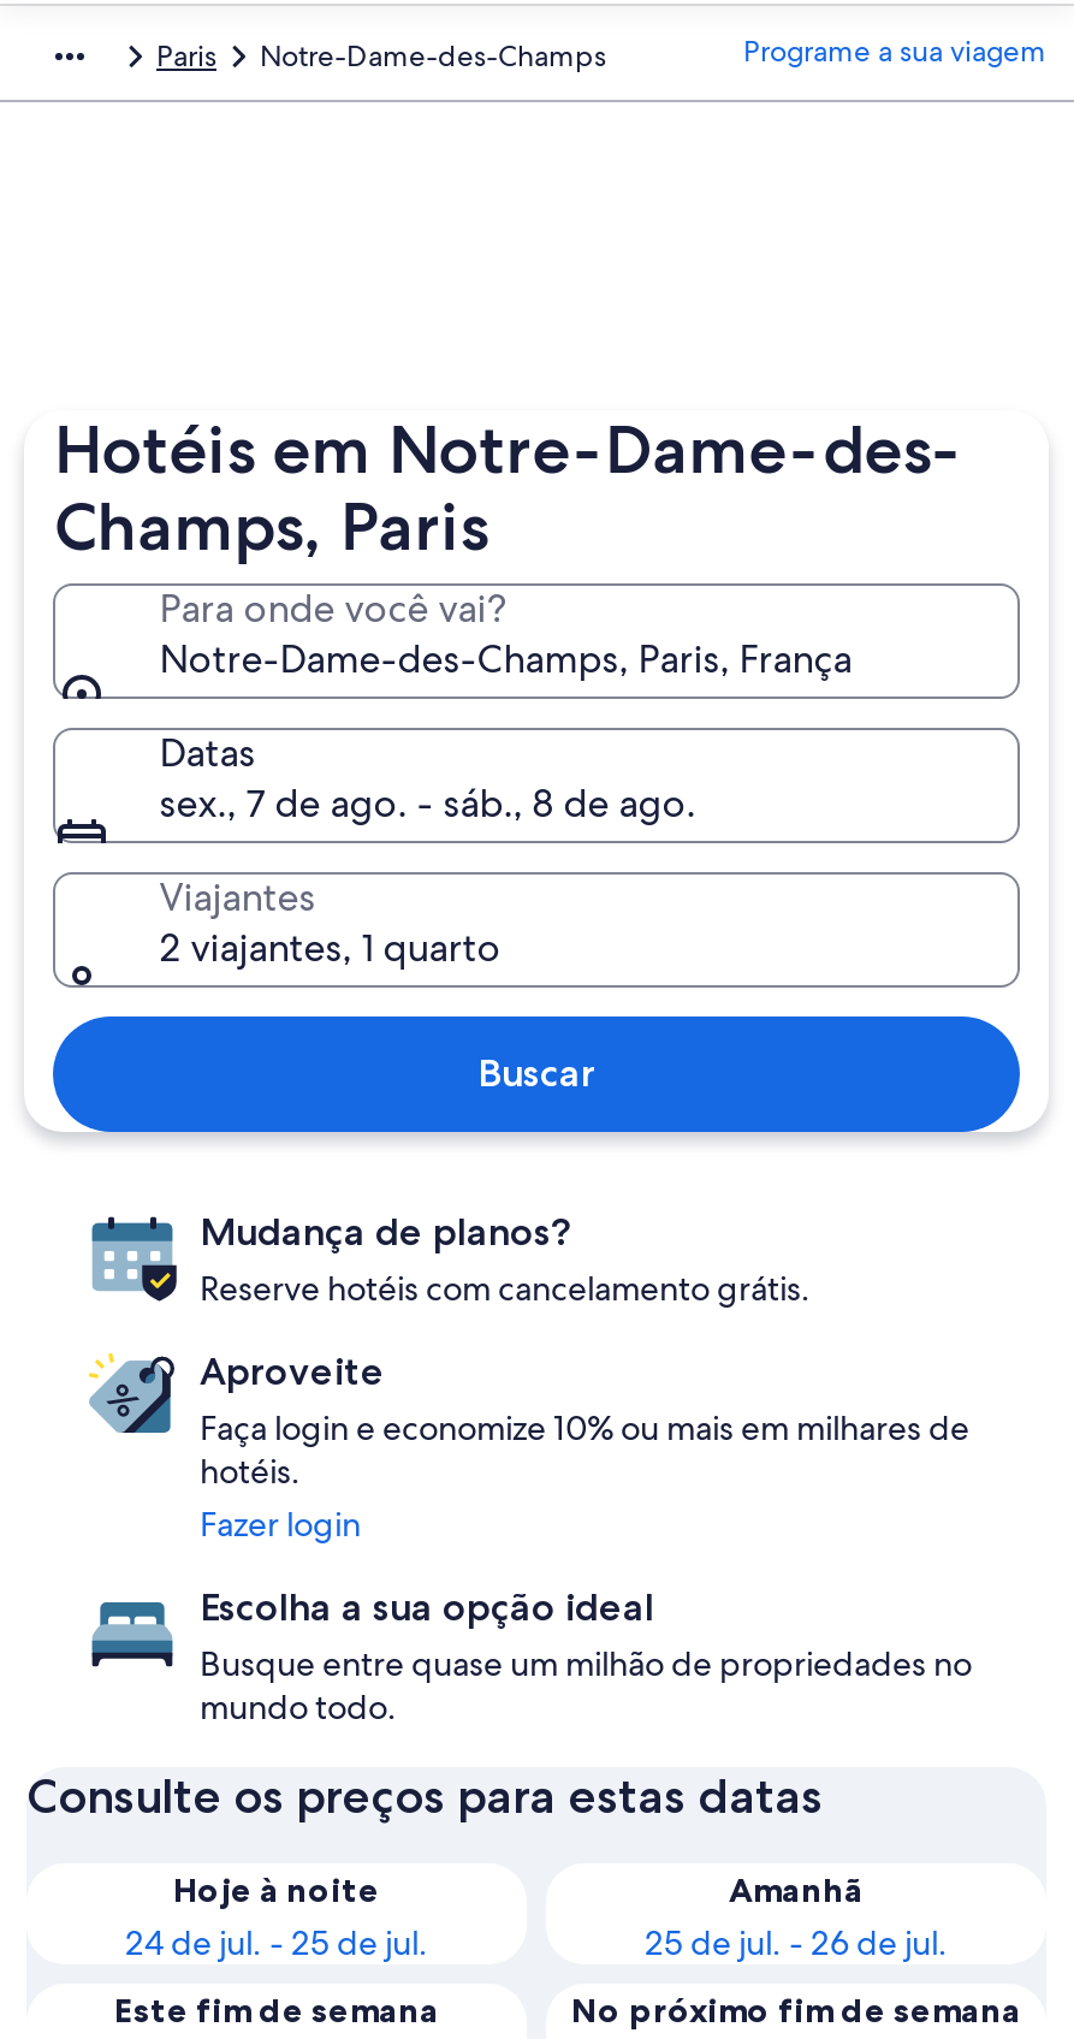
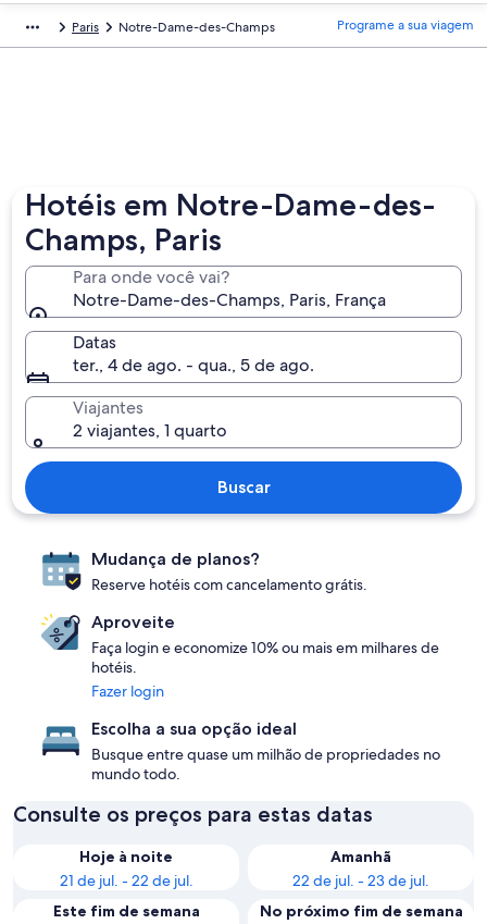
[159,778,696,829] sex., 7 de ago. - sáb., 8 de ago. -> [73,354,314,377] ter., 4 de ago. - qua., 5 de ago.
[125,1921,428,1964] 24 de jul. - 25 de jul. -> [59,871,193,890] 21 de jul. - 22 de jul.
[645,1921,948,1964] 25 de jul. - 26 de jul. -> [292,871,429,890] 22 de jul. - 23 de jul.

